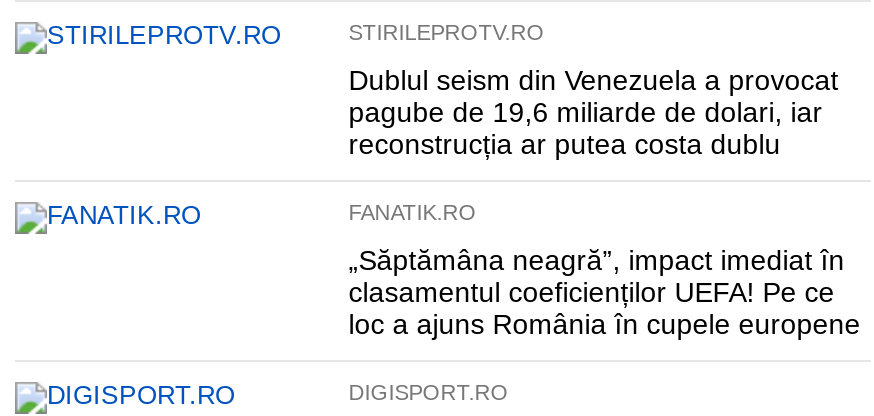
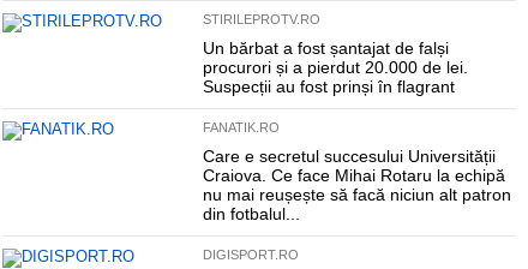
[349,64,839,160] Dublul seism din Venezuela a provocat | pagube de 19,6 miliarde de dolari, iar | reconstrucția ar putea costa dublu -> [203,38,468,96] Un bărbat a fost șantajat de falși | procurori și a pierdut 20.000 de lei. | Suspecții au fost prinși în flagrant
[349,244,861,340] „Săptămâna neagră”, impact imediat în | clasamentul coeficienților UEFA! Pe ce | loc a ajuns România în cupele europene -> [203,147,511,223] Care e secretul succesului Universității | Craiova. Ce face Mihai Rotaru la echipă | nu mai reușește să facă niciun alt patron | din fotbalul...

